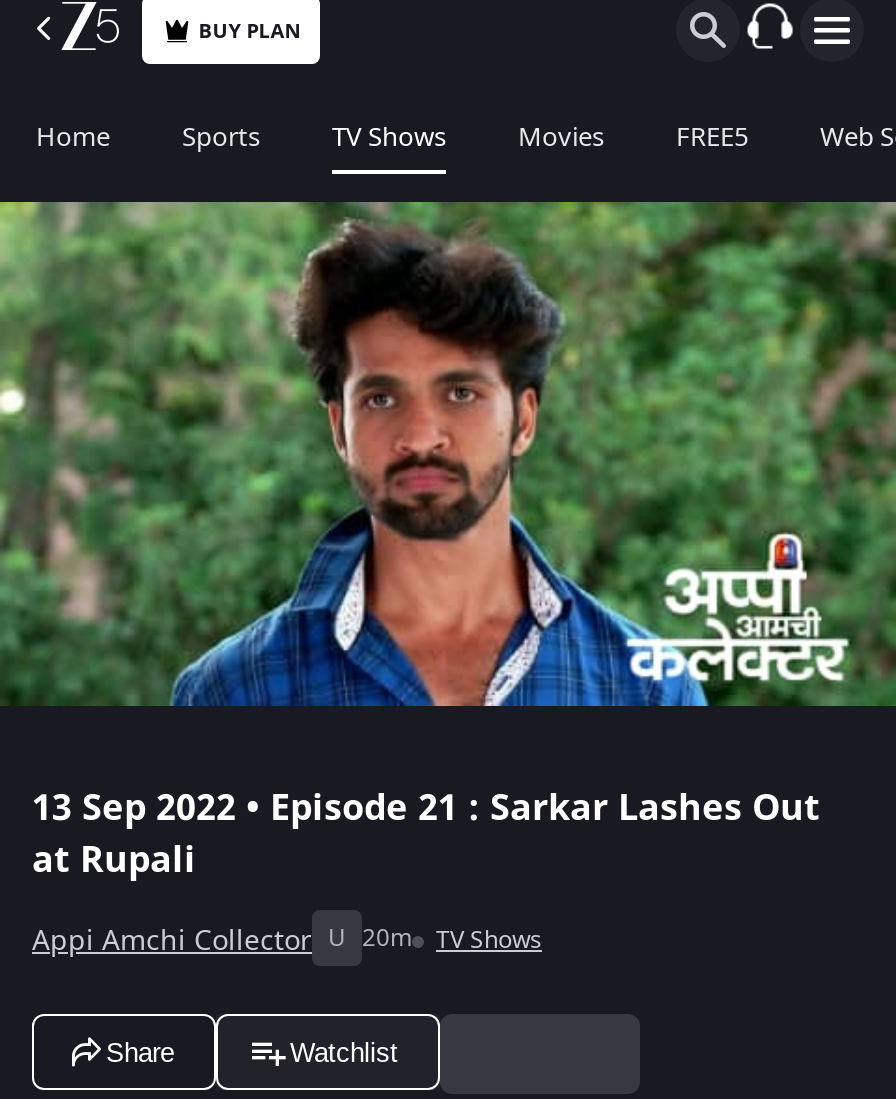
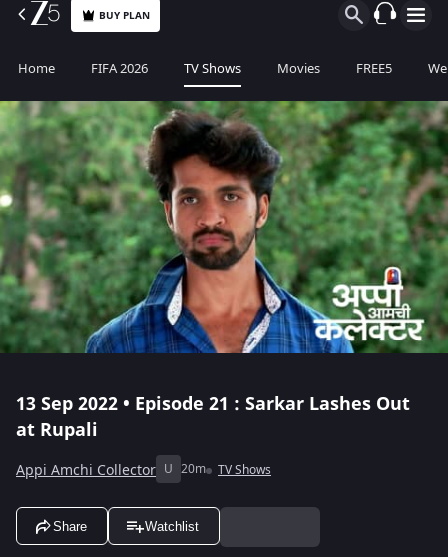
[182,118,260,156] Sports -> [91,59,148,78] FIFA 2026

